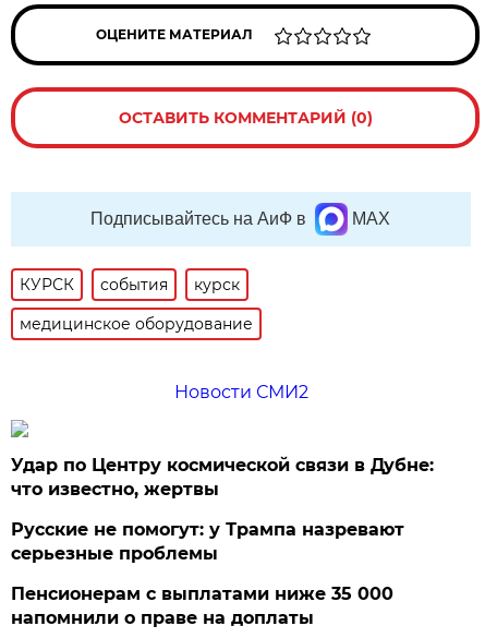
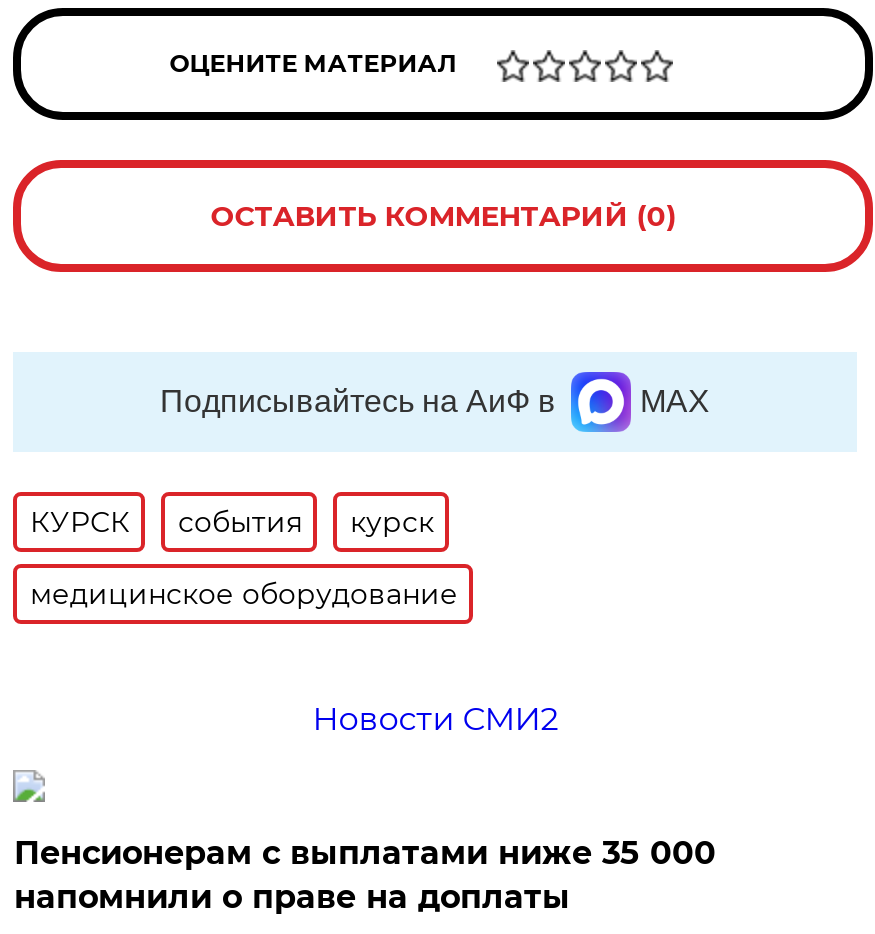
[11,455,434,564] Удар по Центру космической связи в Дубне: | что известно, жертвы | Русские не помогут: у Трампа назревают | серьезные проблемы -> none

